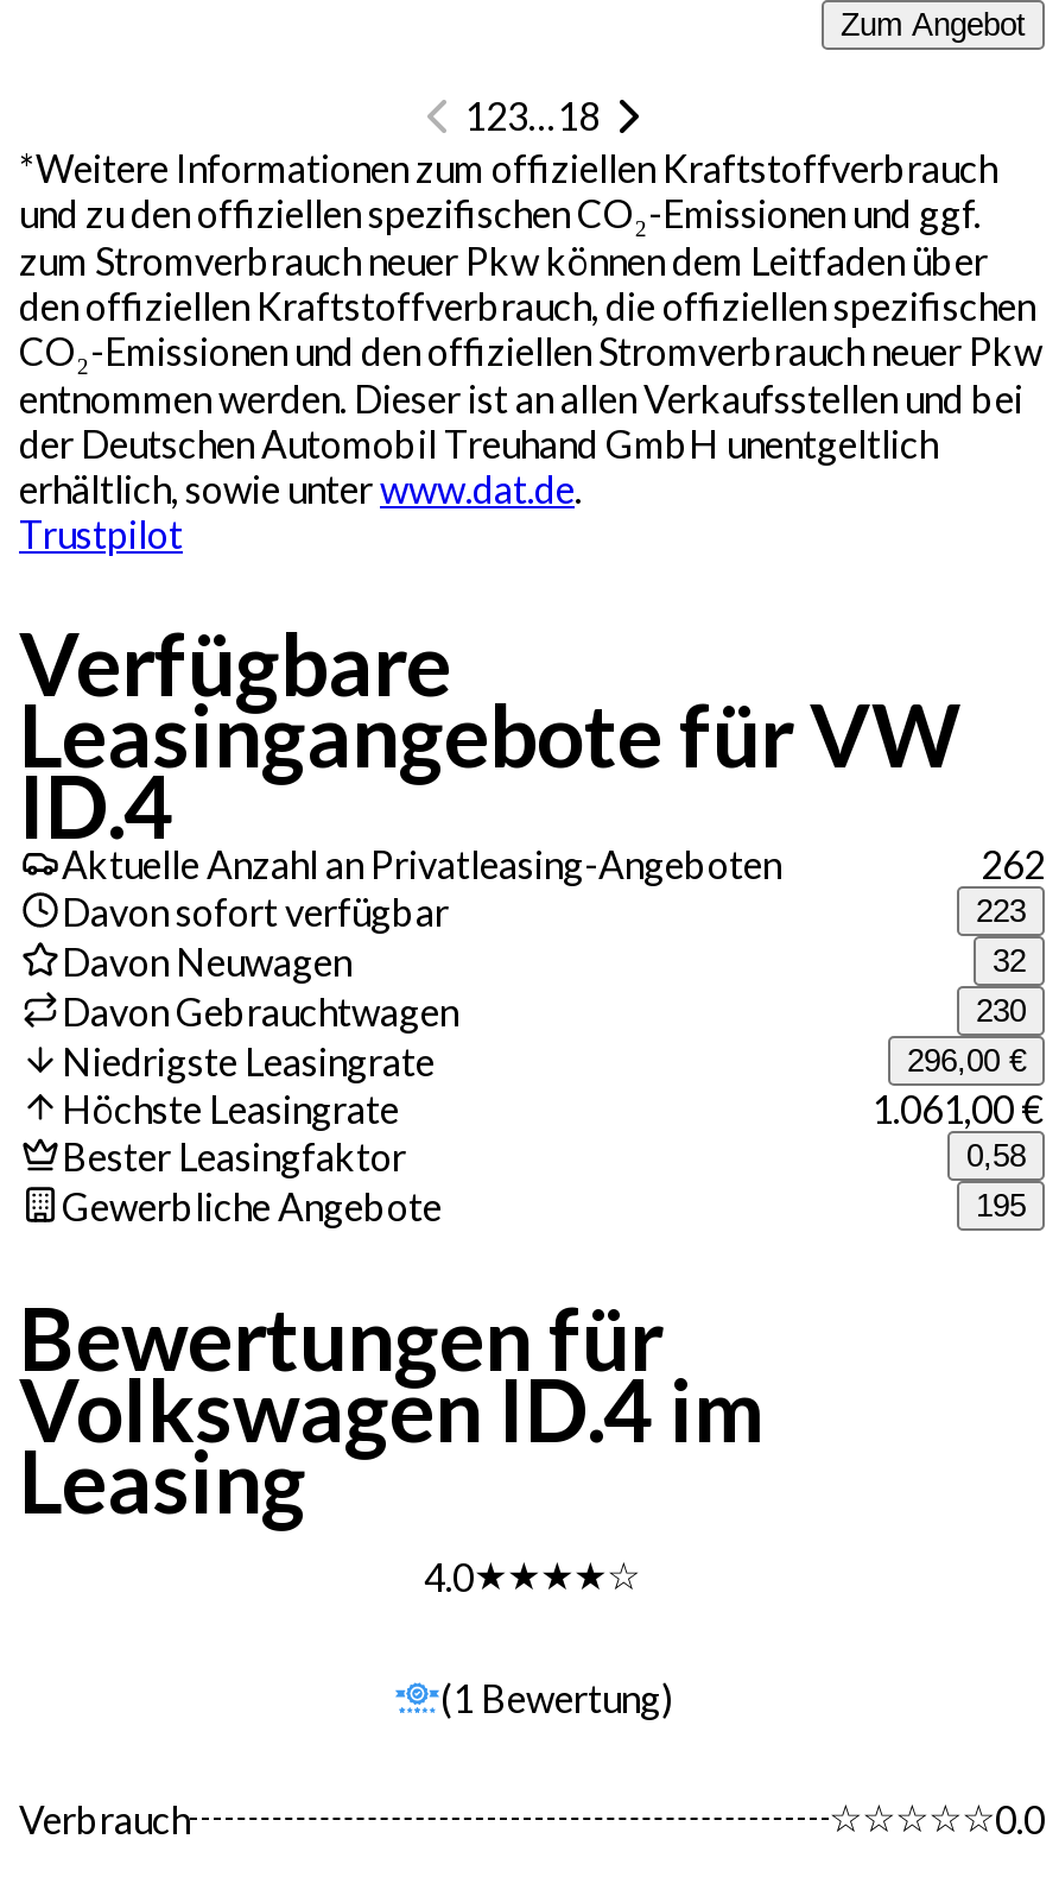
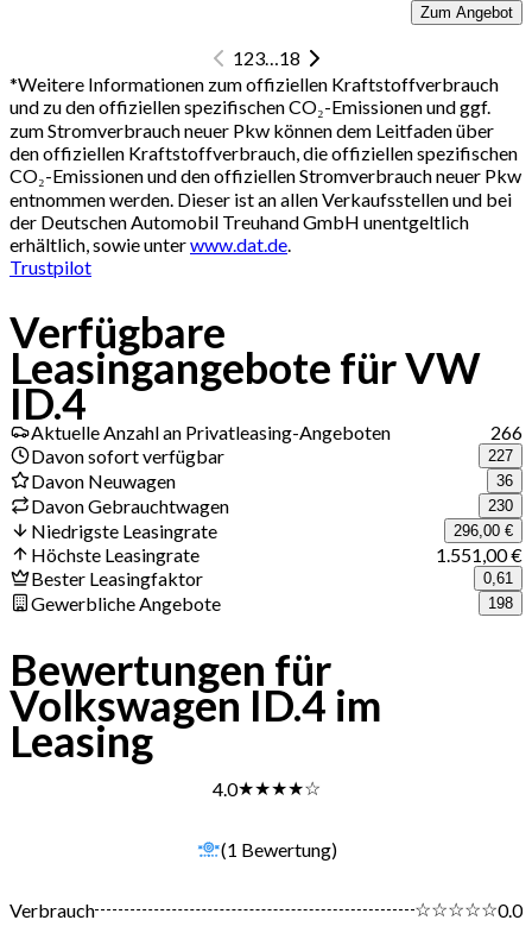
[981,840,1045,886] 262 -> [490,420,522,443] 266
[976,893,1026,928] 223 -> [488,447,513,464] 227
[993,943,1026,978] 32 -> [496,472,513,489] 36
[871,1085,1045,1130] 1.061,00 € -> [436,543,522,565] 1.551,00 €
[966,1137,1026,1173] 0,58 -> [483,569,513,587] 0,61
[976,1187,1026,1223] 195 -> [488,594,513,612] 198

